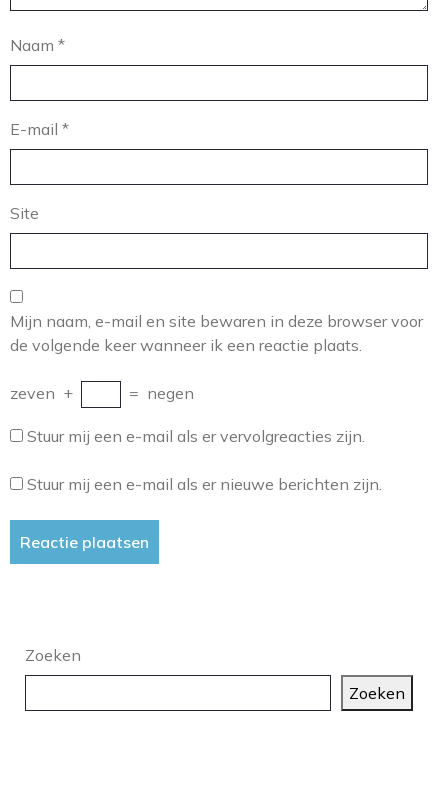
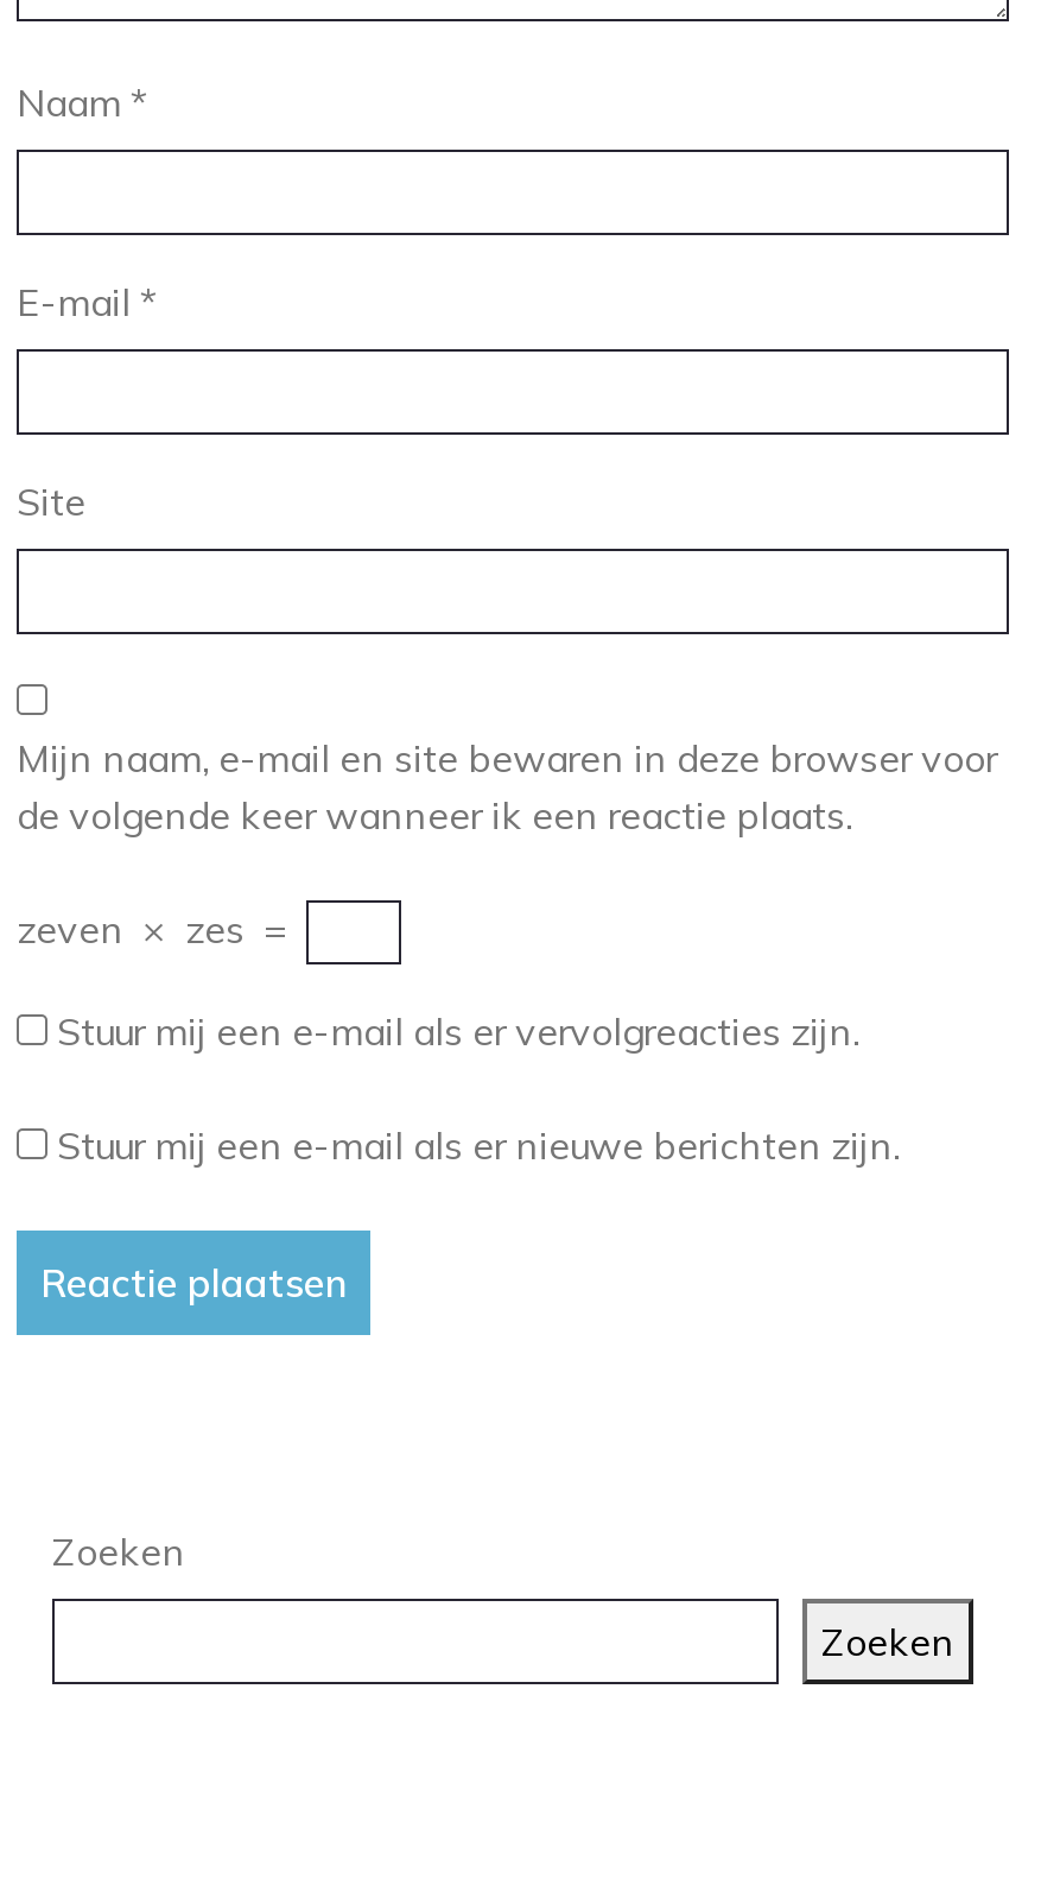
[10,383,194,403] zeven + | = negen -> [17,905,297,953] zeven × zes =

